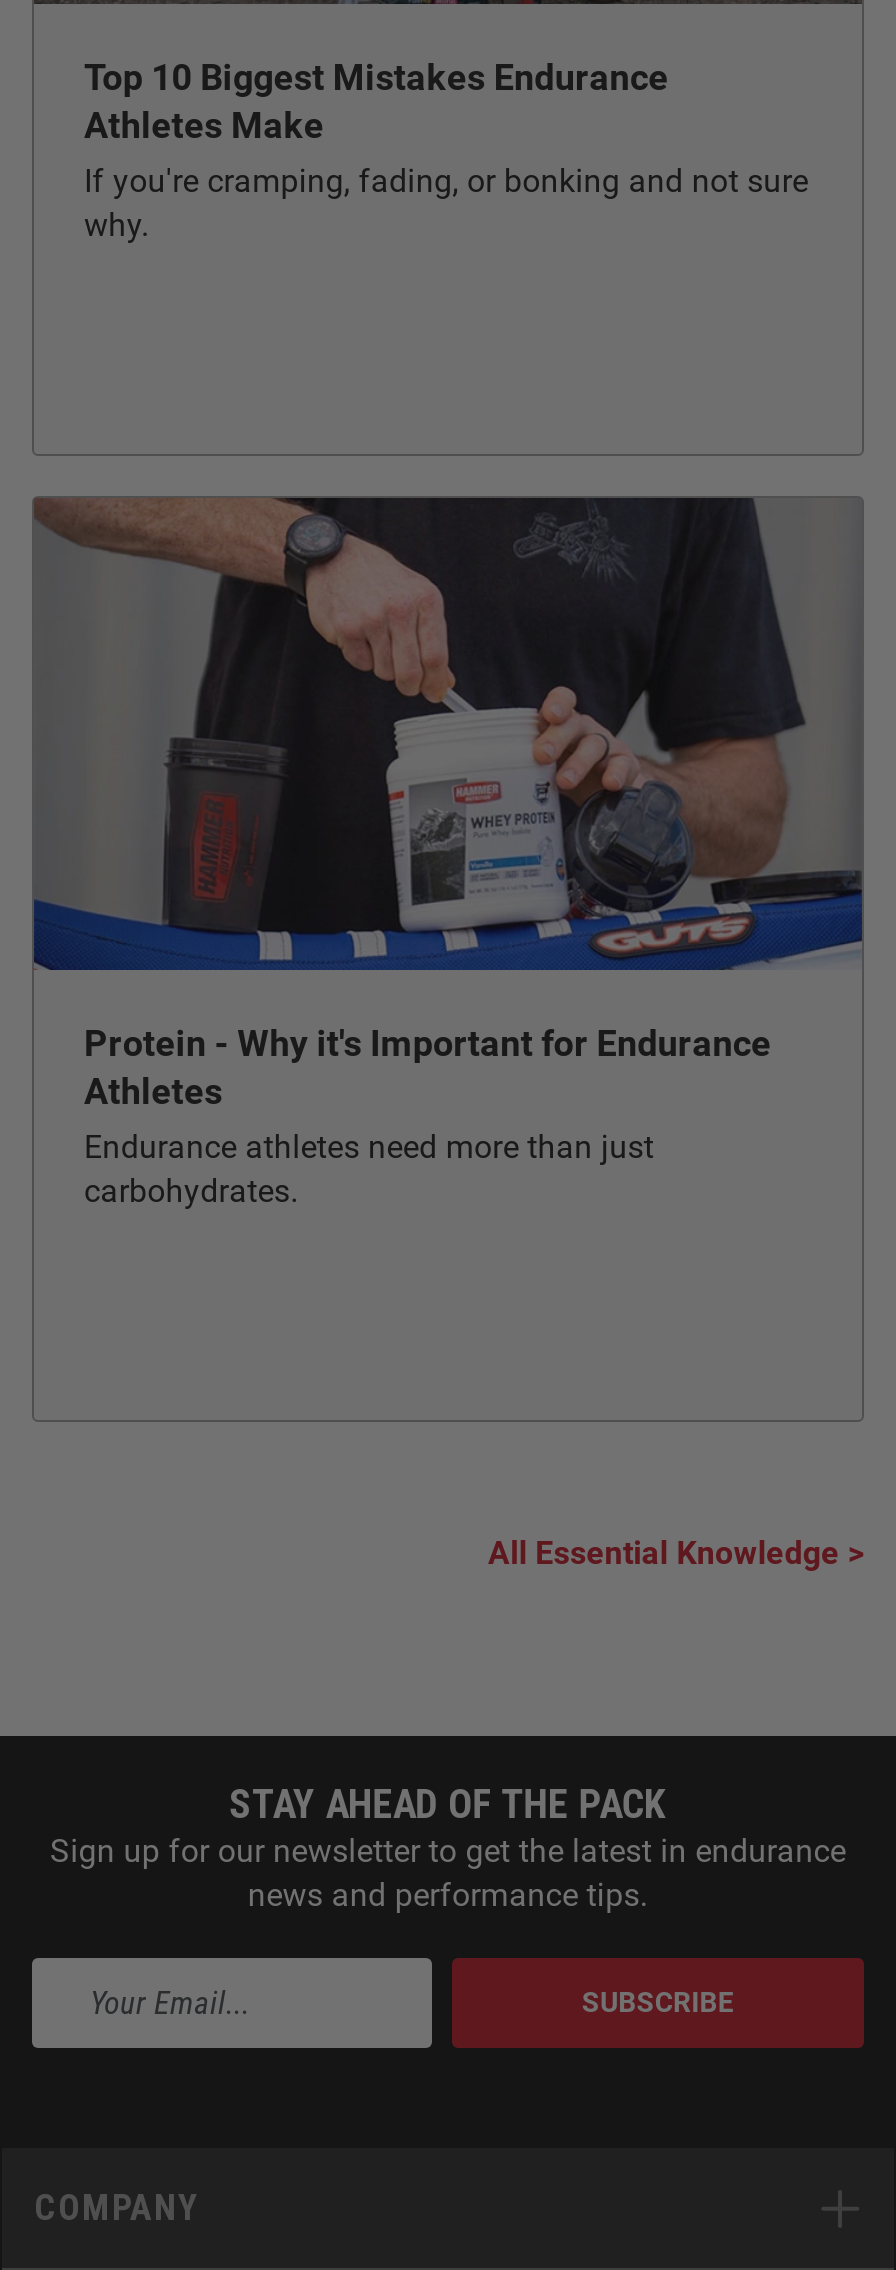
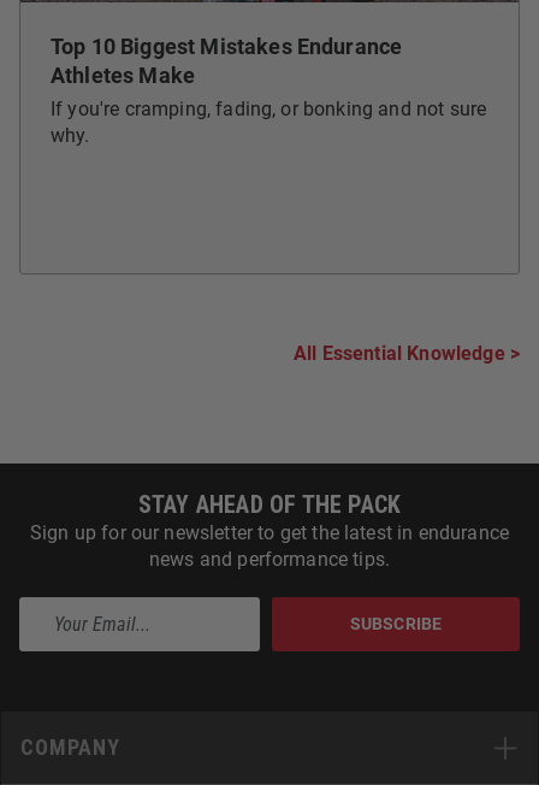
[34,494,864,1210] [image] | Protein - Why it's Important for Endurance | Athletes | Endurance athletes need more than just | carbohydrates. -> none

